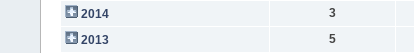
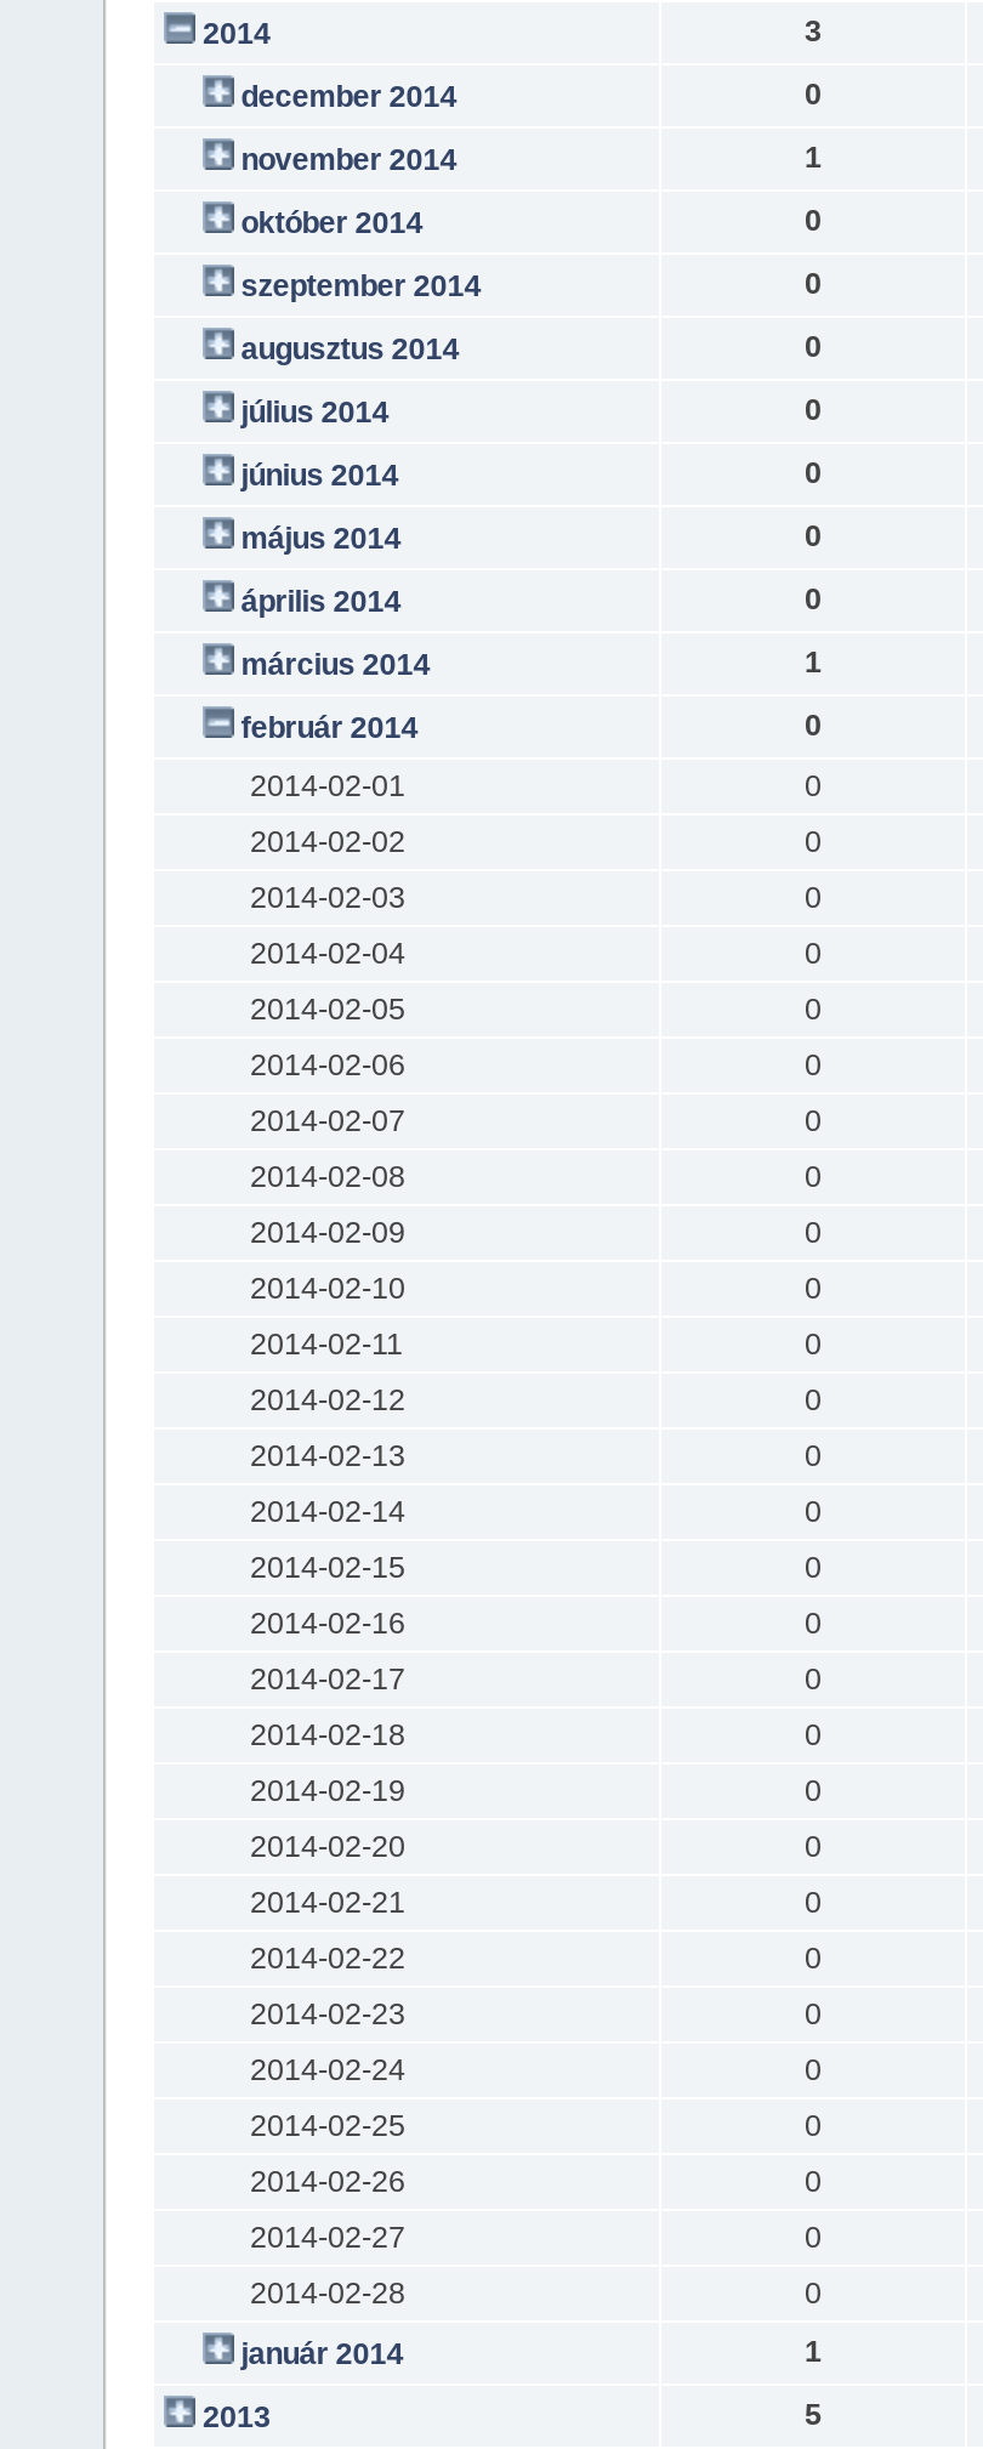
none -> [241,77,822,2371] december 2014 | 0 | november 2014 | 1 | október 2014 | 0 | szeptember 2014 | 0 | augusztus 2014 | 0 | július 2014 | 0 | június 2014 | 0 | május 2014 | 0 | április 2014 | 0 | március 2014 | 1 | február 2014 | 0 | 2014-02-01 | 0 | 2014-02-02 | 0 | 2014-02-03 | 0 | 2014-02-04 | 0 | 2014-02-05 | 0 | 2014-02-06 | 0 | 2014-02-07 | 0 | 2014-02-08 | 0 | 2014-02-09 | 0 | 2014-02-10 | 0 | 2014-02-11 | 0 | 2014-02-12 | 0 | 2014-02-13 | 0 | 2014-02-14 | 0 | 2014-02-15 | 0 | 2014-02-16 | 0 | 2014-02-17 | 0 | 2014-02-18 | 0 | 2014-02-19 | 0 | 2014-02-20 | 0 | 2014-02-21 | 0 | 2014-02-22 | 0 | 2014-02-23 | 0 | 2014-02-24 | 0 | 2014-02-25 | 0 | 2014-02-26 | 0 | 2014-02-27 | 0 | 2014-02-28 | 0 | január 2014 | 1

